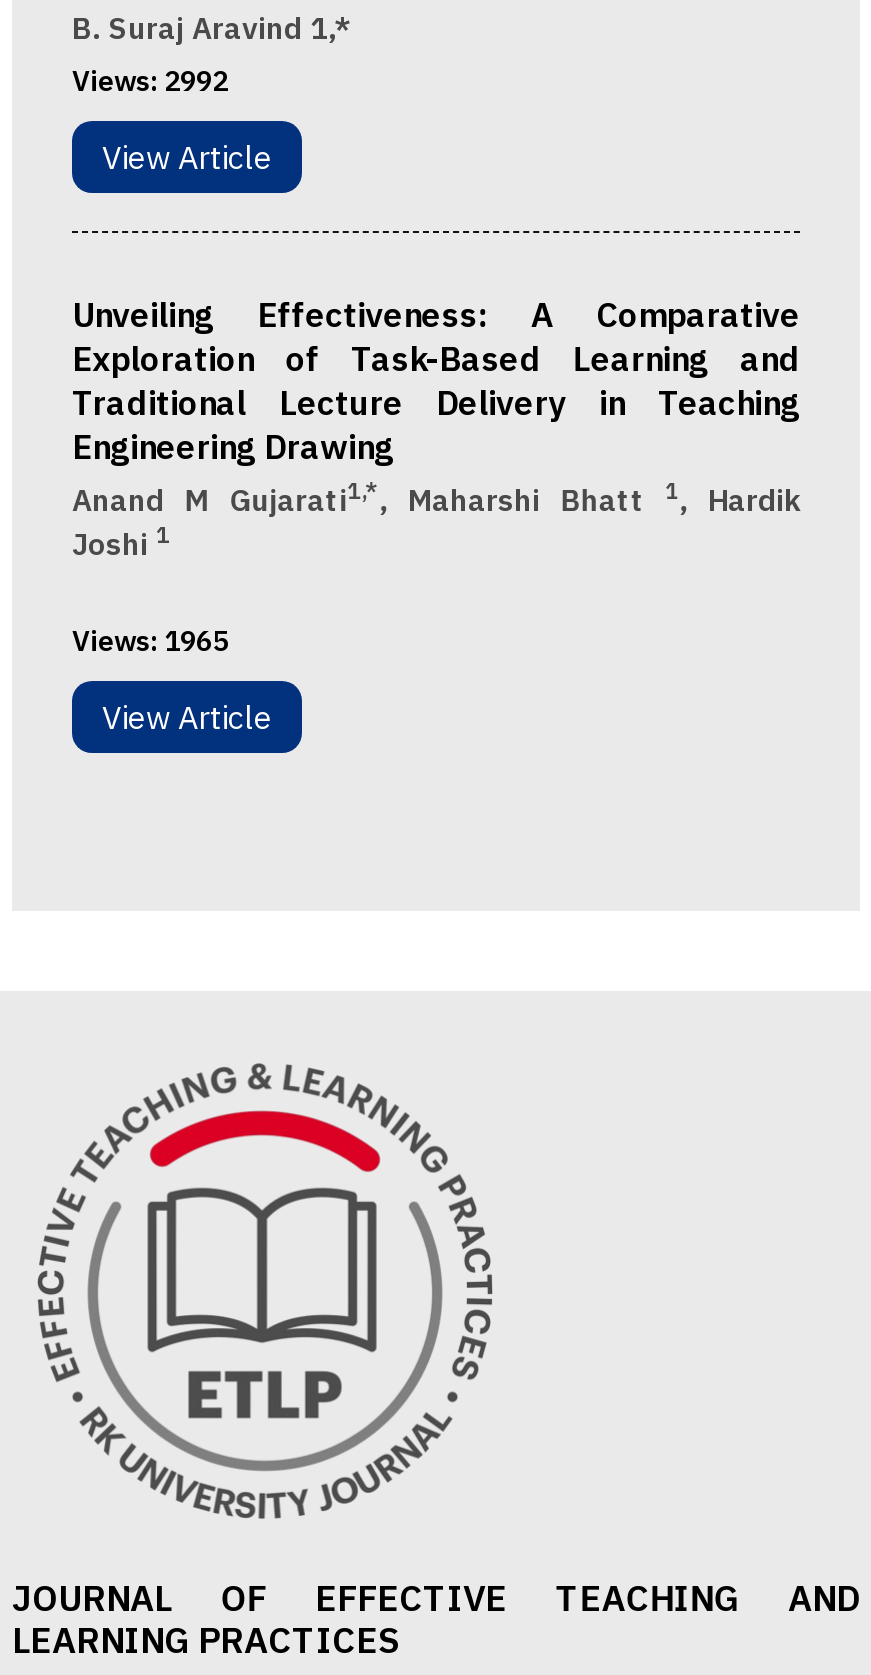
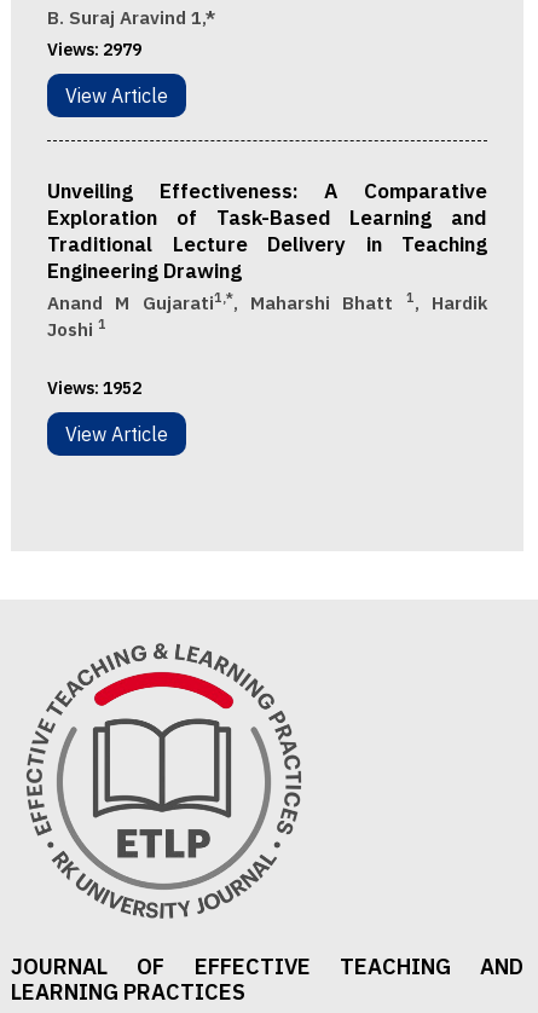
[72,63,228,99] Views: 2992 -> [47,39,141,60] Views: 2979
[72,623,228,659] Views: 1965 -> [47,377,141,399] Views: 1952

